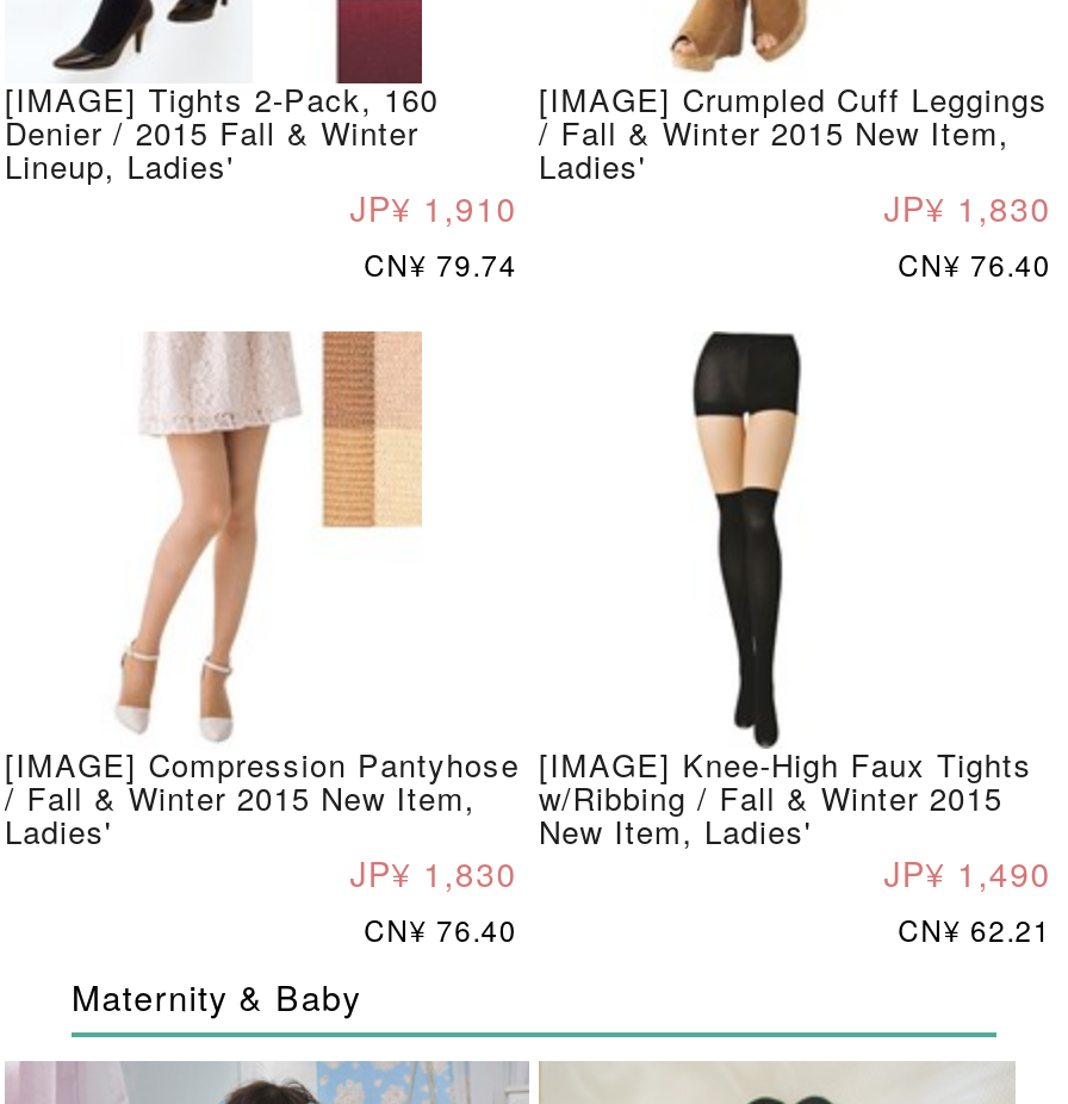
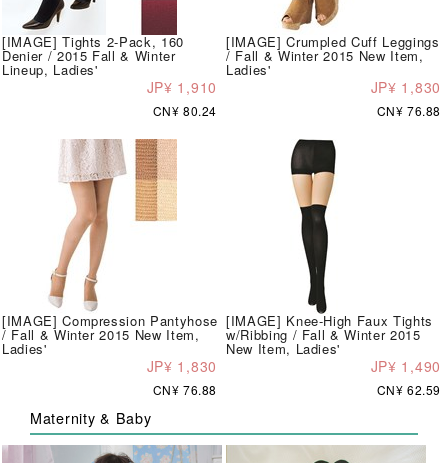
[364,244,517,284] CN¥ 79.74 -> [153,102,217,119] CN¥ 80.24
[898,244,1051,284] CN¥ 76.40 -> [377,102,441,119] CN¥ 76.88
[364,909,517,949] CN¥ 76.40 -> [153,381,217,398] CN¥ 76.88
[898,909,1051,949] CN¥ 62.21 -> [377,381,441,398] CN¥ 62.59

